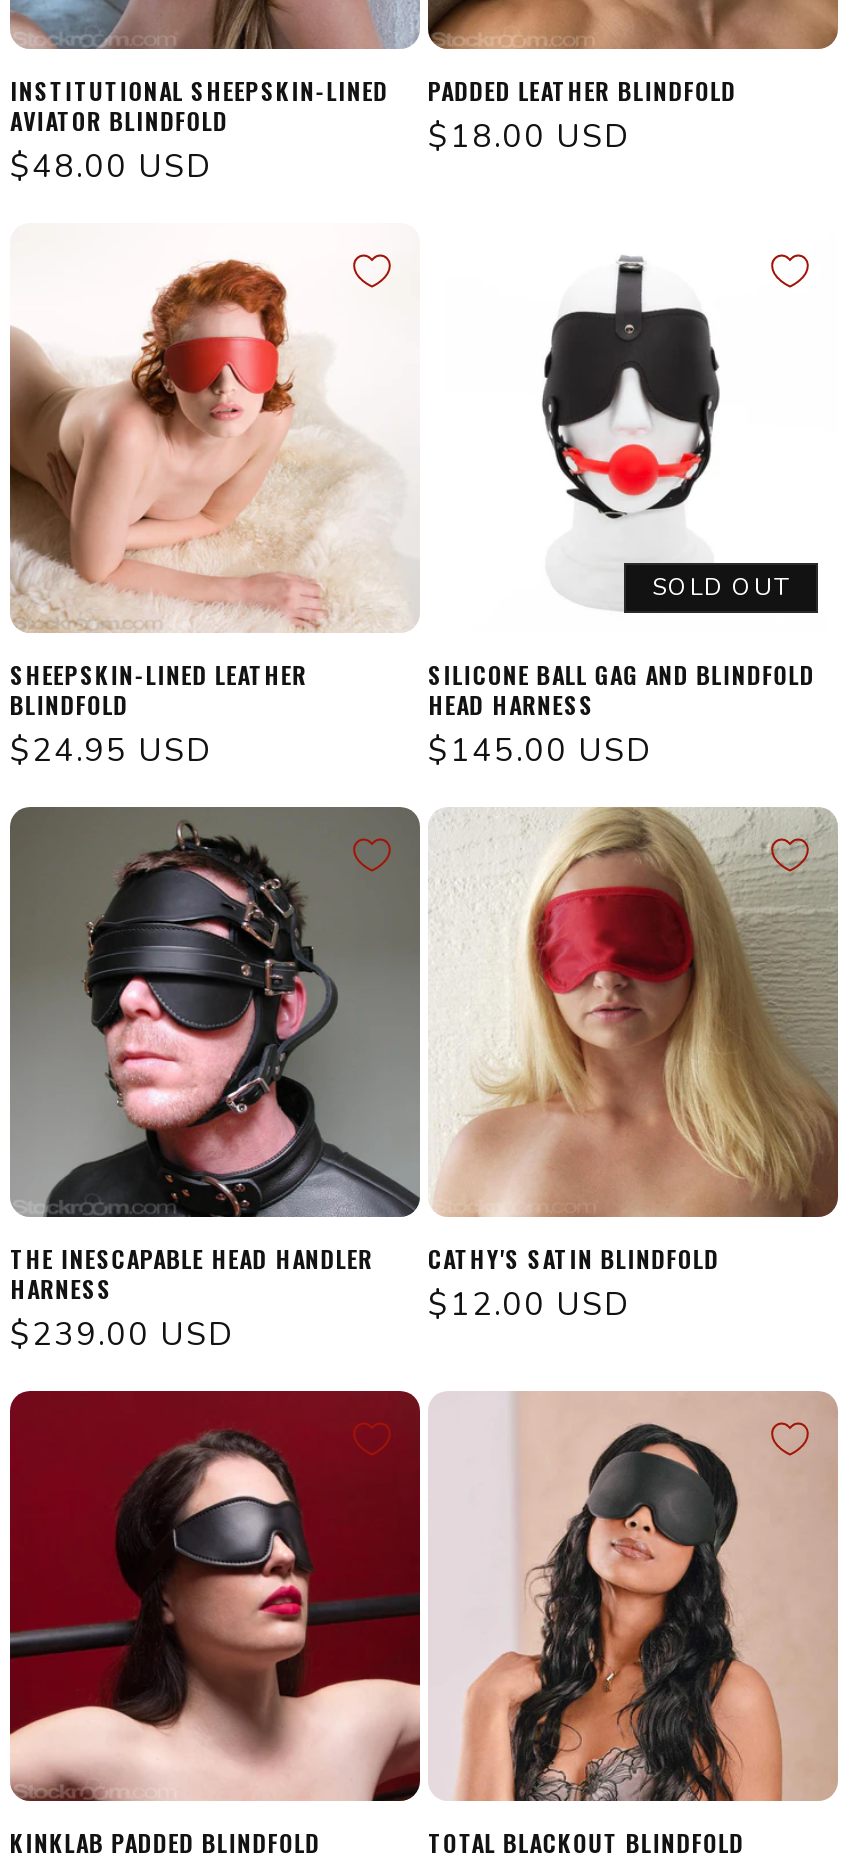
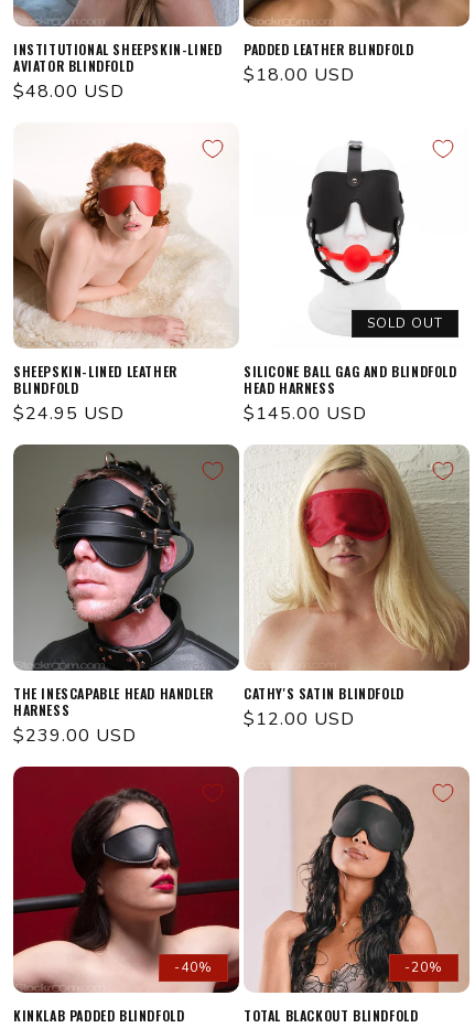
none -> [174,959,213,976] -40%
none -> [404,959,443,976] -20%

